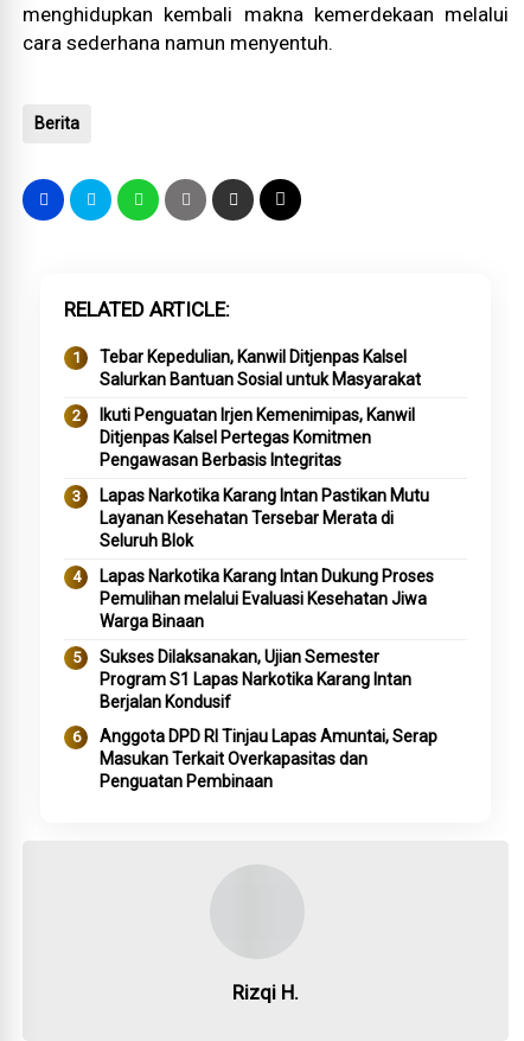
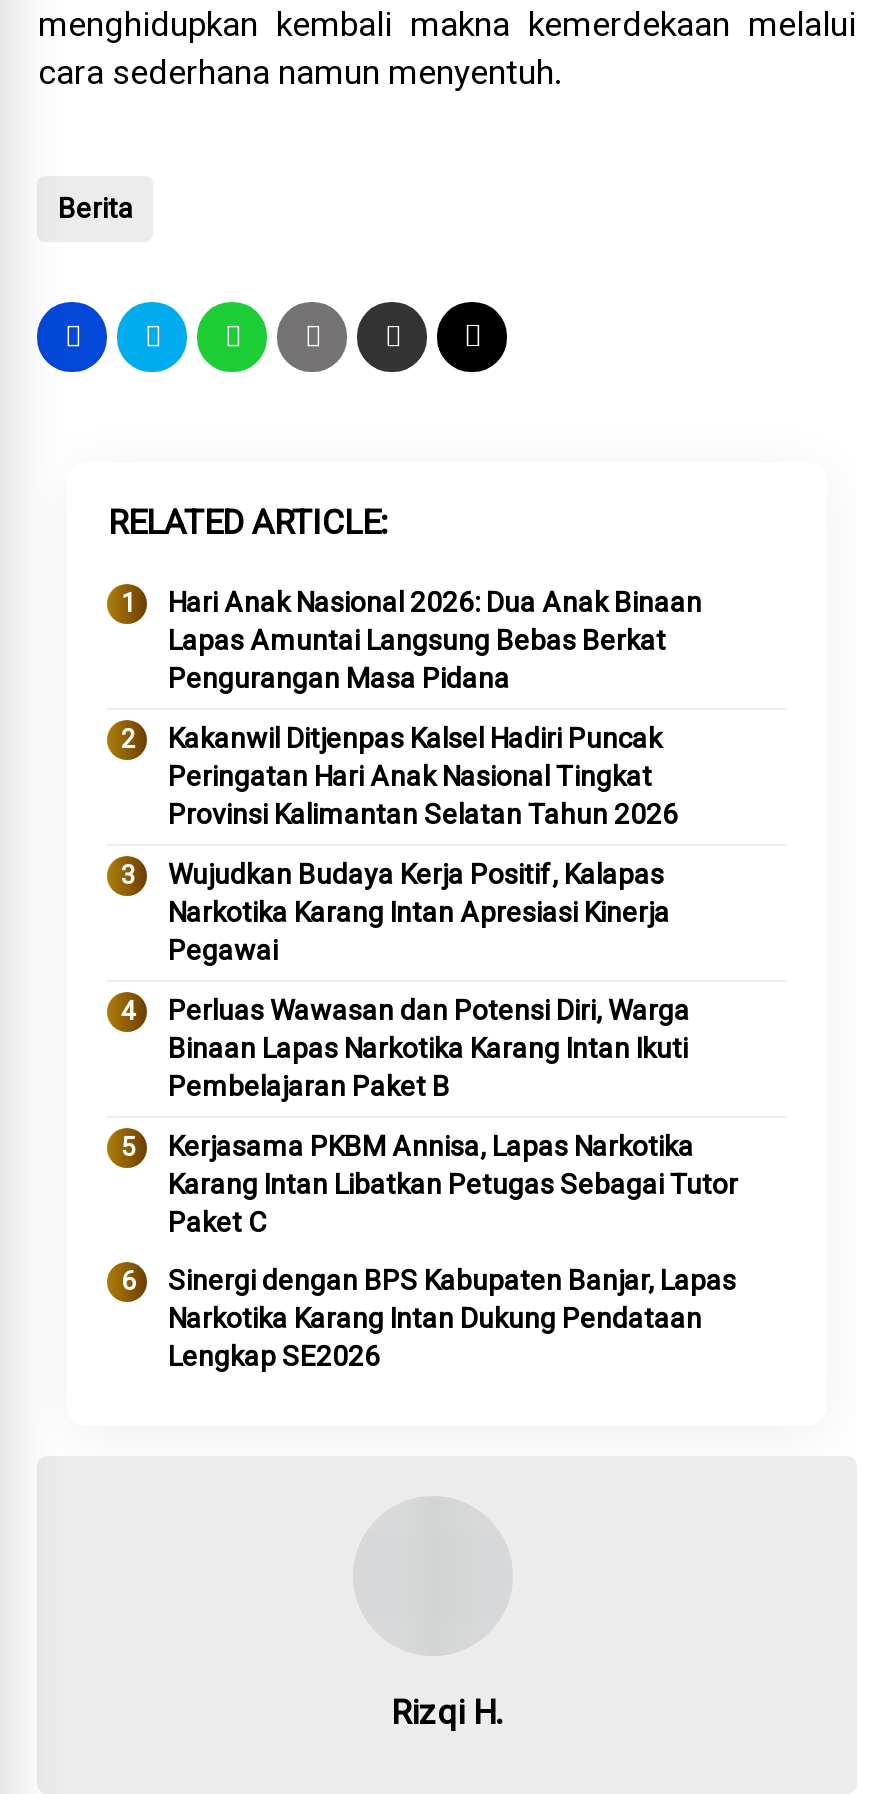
[100,347,421,389] Tebar Kepedulian, Kanwil Ditjenpas Kalsel | Salurkan Bantuan Sosial untuk Masyarakat -> [168,586,702,694] Hari Anak Nasional 2026: Dua Anak Binaan | Lapas Amuntai Langsung Bebas Berkat | Pengurangan Masa Pidana
[100,405,416,470] Ikuti Penguatan Irjen Kemenimipas, Kanwil | Ditjenpas Kalsel Pertegas Komitmen | Pengawasan Berbasis Integritas -> [168,722,678,830] Kakanwil Ditjenpas Kalsel Hadiri Puncak | Peringatan Hari Anak Nasional Tingkat | Provinsi Kalimantan Selatan Tahun 2026
[100,486,430,550] Lapas Narkotika Karang Intan Pastikan Mutu | Layanan Kesehatan Tersebar Merata di | Seluruh Blok -> [168,858,670,966] Wujudkan Budaya Kerja Positif, Kalapas | Narkotika Karang Intan Apresiasi Kinerja | Pegawai
[100,567,434,631] Lapas Narkotika Karang Intan Dukung Proses | Pemulihan melalui Evaluasi Kesehatan Jiwa | Warga Binaan -> [168,994,690,1102] Perluas Wawasan dan Potensi Diri, Warga | Binaan Lapas Narkotika Karang Intan Ikuti | Pembelajaran Paket B
[100,647,412,711] Sukses Dilaksanakan, Ujian Semester | Program S1 Lapas Narkotika Karang Intan | Berjalan Kondusif -> [168,1130,738,1238] Kerjasama PKBM Annisa, Lapas Narkotika | Karang Intan Libatkan Petugas Sebagai Tutor | Paket C
[100,727,438,791] Anggota DPD RI Tinjau Lapas Amuntai, Serap | Masukan Terkait Overkapasitas dan | Penguatan Pembinaan -> [168,1264,736,1372] Sinergi dengan BPS Kabupaten Banjar, Lapas | Narkotika Karang Intan Dukung Pendataan | Lengkap SE2026

